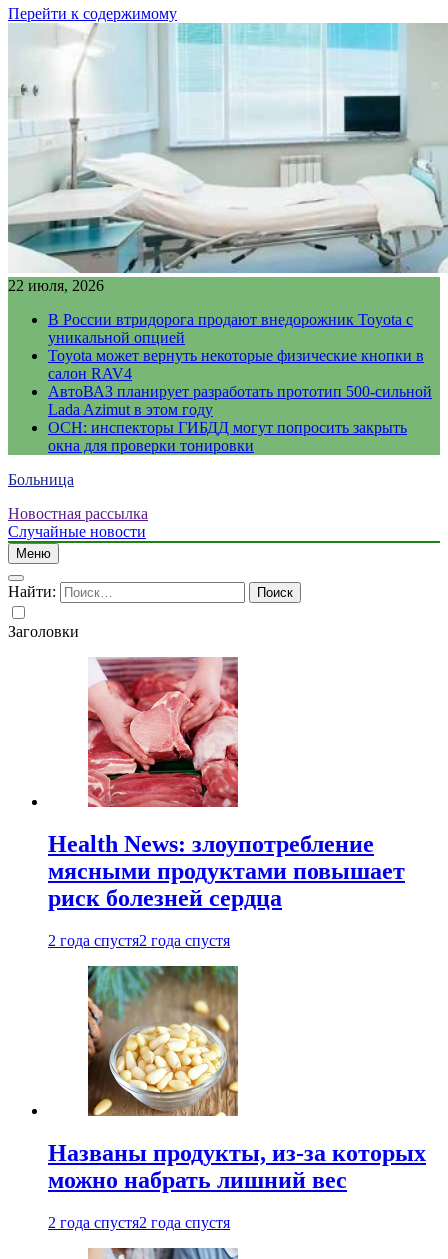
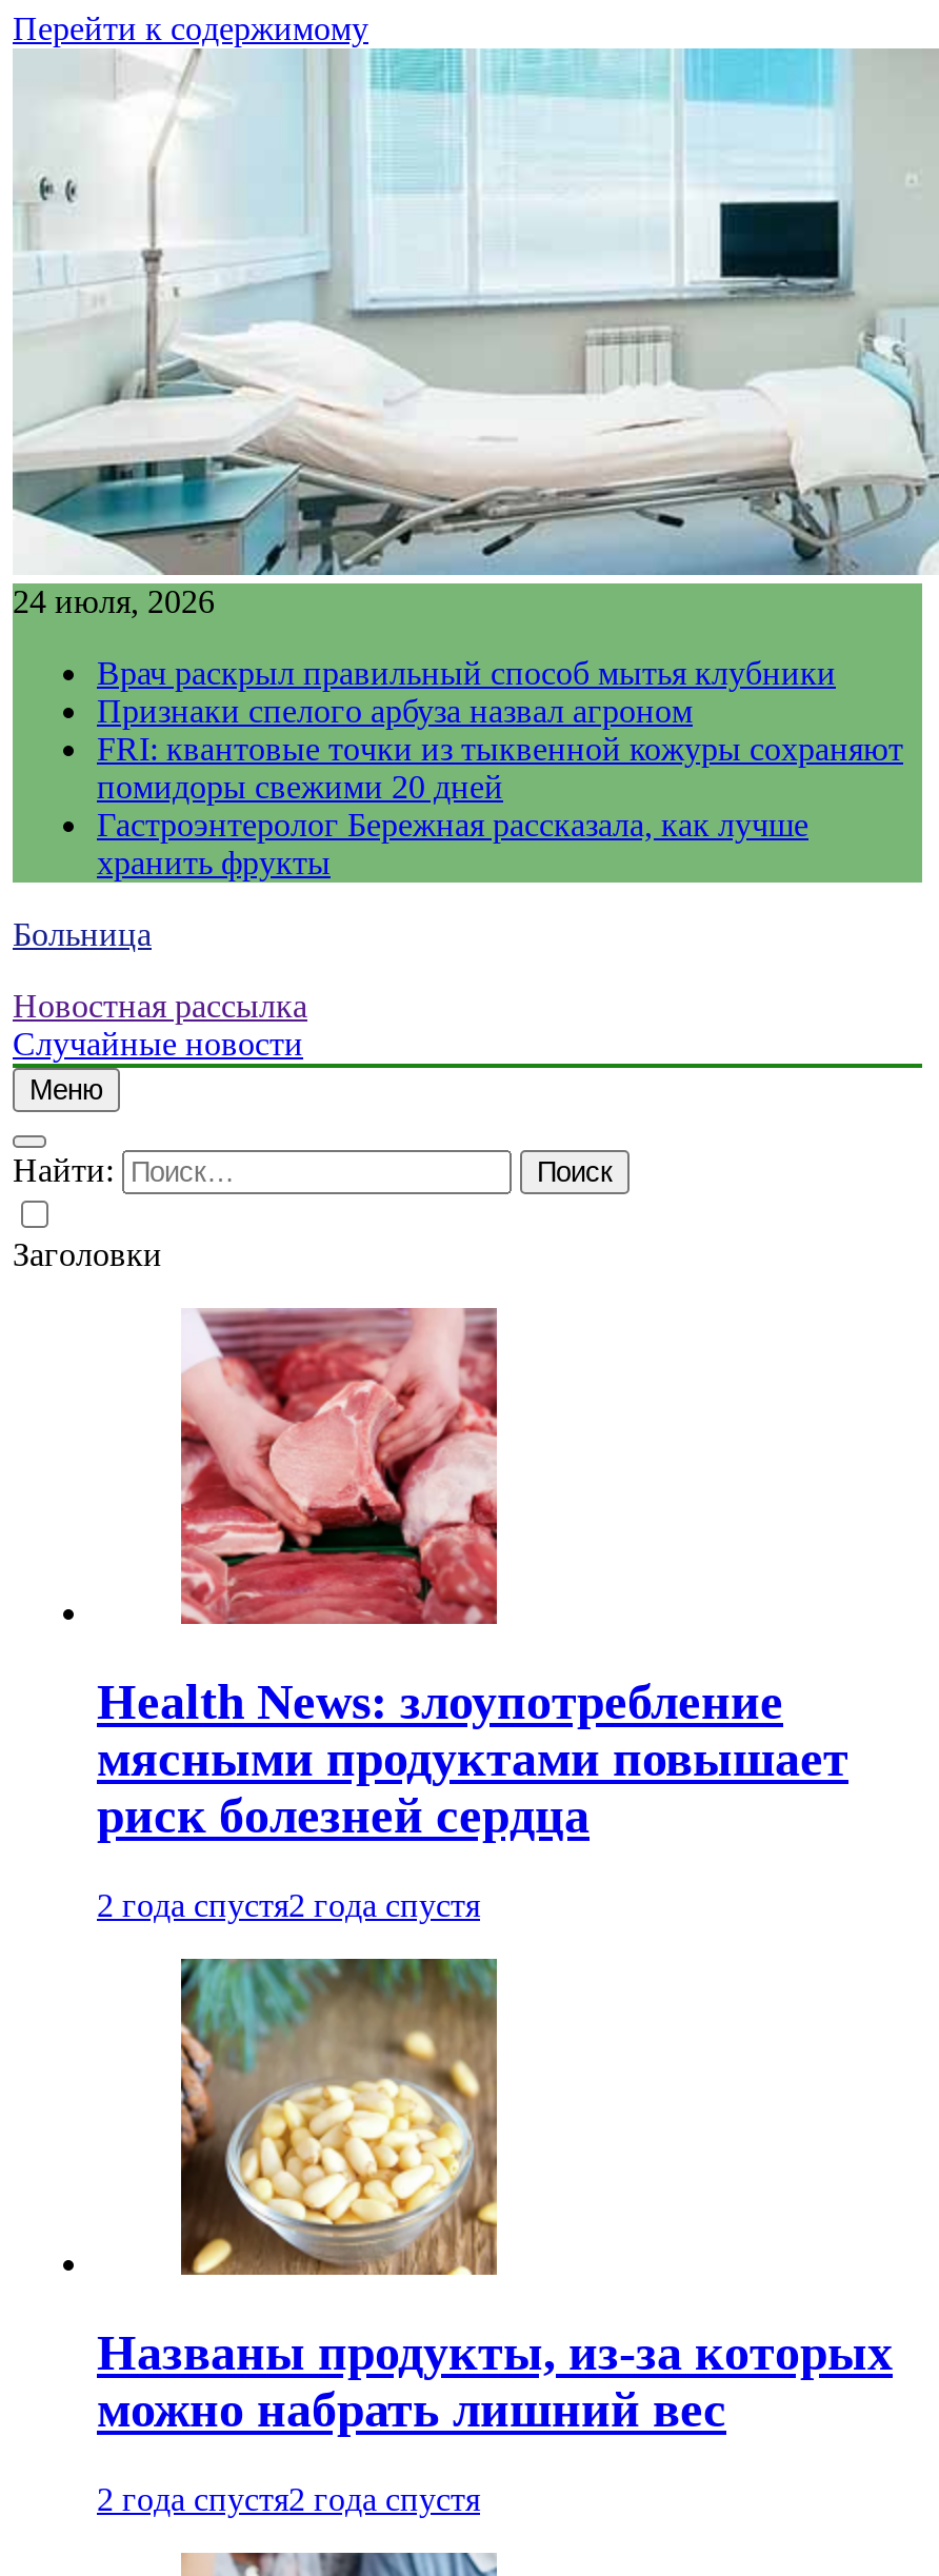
[8,277,104,294] 22 июля, 2026 -> [13,583,215,619] 24 июля, 2026
[48,311,432,454] В России втридорога продают внедорожник Toyota с | уникальной опцией | Toyota может вернуть некоторые физические кнопки в | салон RAV4 | АвтоВАЗ планирует разработать прототип 500-сильной | Lada Azimut в этом году | ОСН: инспекторы ГИБДД могут попросить закрыть | окна для проверки тонировки -> [97,655,903,880] Врач раскрыл правильный способ мытья клубники | Признаки спелого арбуза назвал агроном | FRI: квантовые точки из тыквенной кожуры сохраняют | помидоры свежими 20 дней | Гастроэнтеролог Бережная рассказала, как лучше | хранить фрукты

